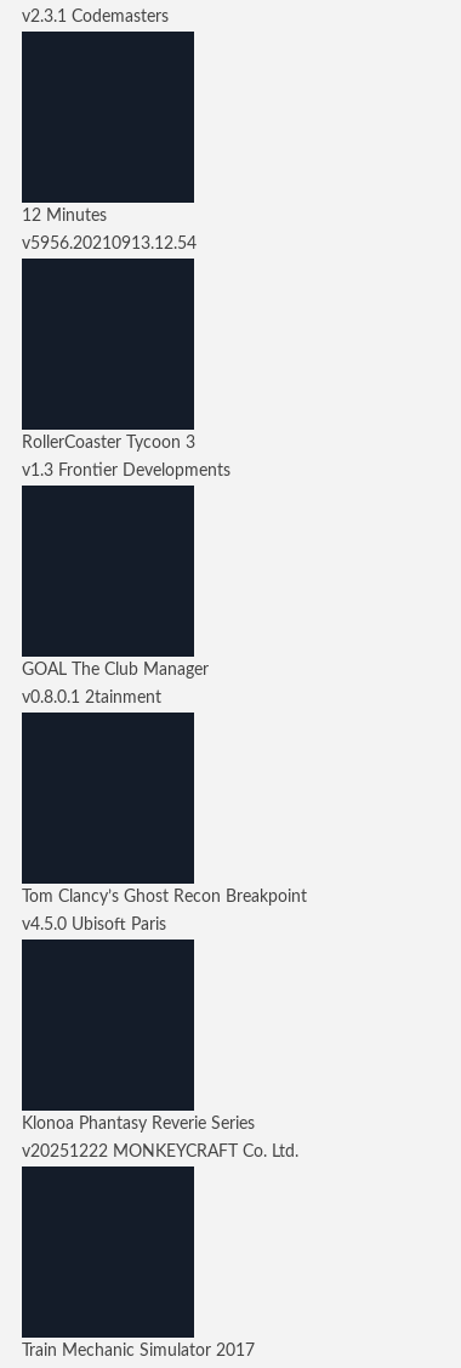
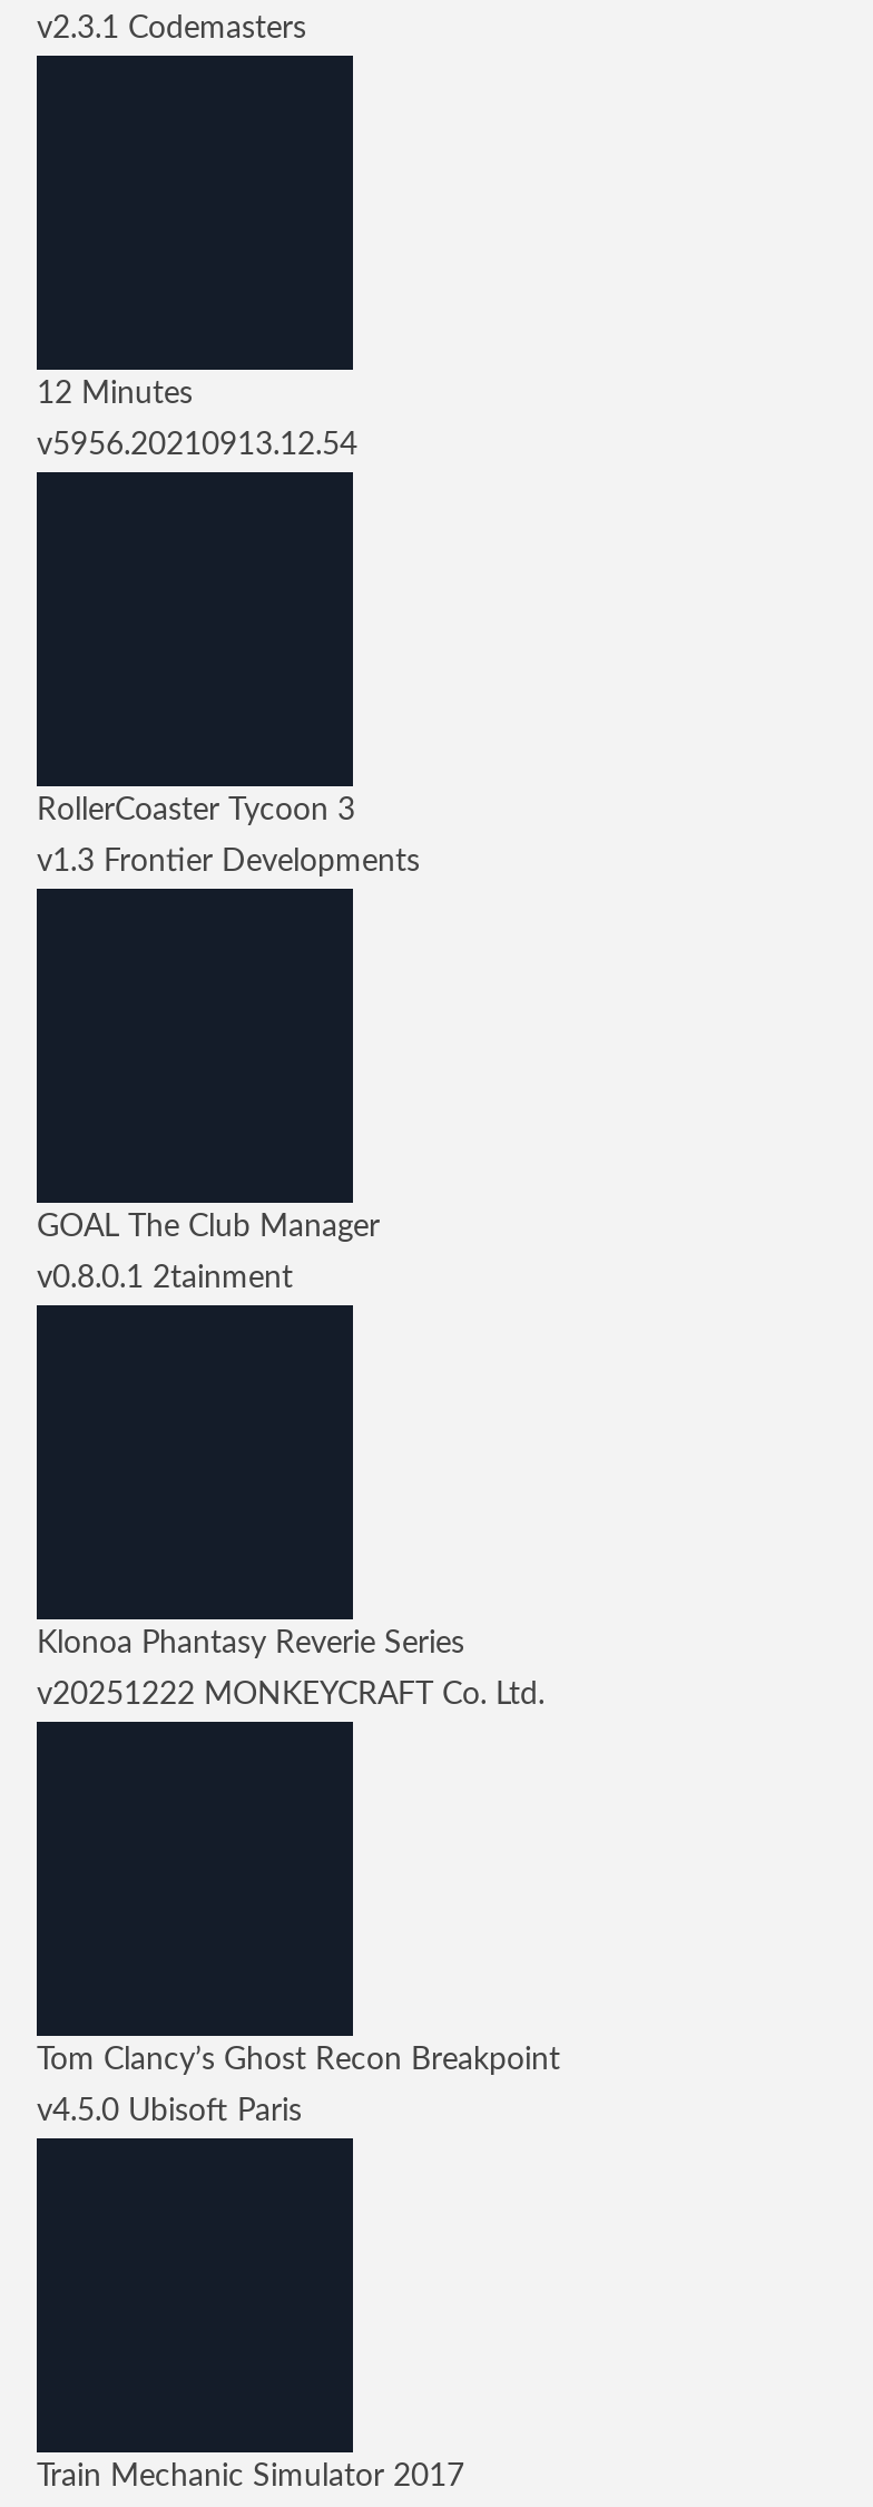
moved [22,889,307,933] -> [37,2045,560,2127]: Tom Clancy’s Ghost Recon Breakpoint | v4.5.0 Ubisoft Paris
moved [22,1116,298,1160] -> [37,1628,545,1711]: Klonoa Phantasy Reverie Series | v20251222 MONKEYCRAFT Co. Ltd.

